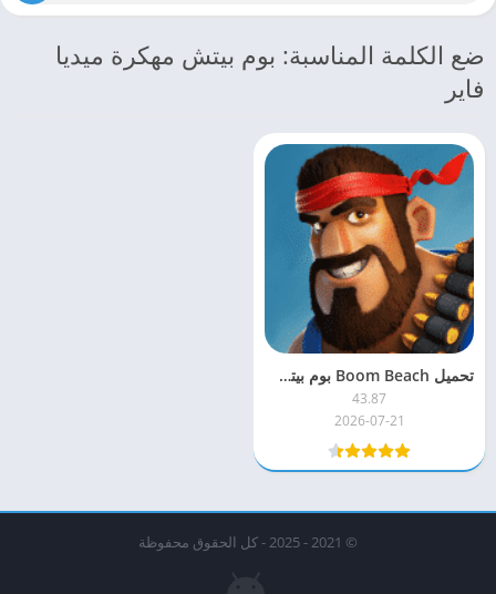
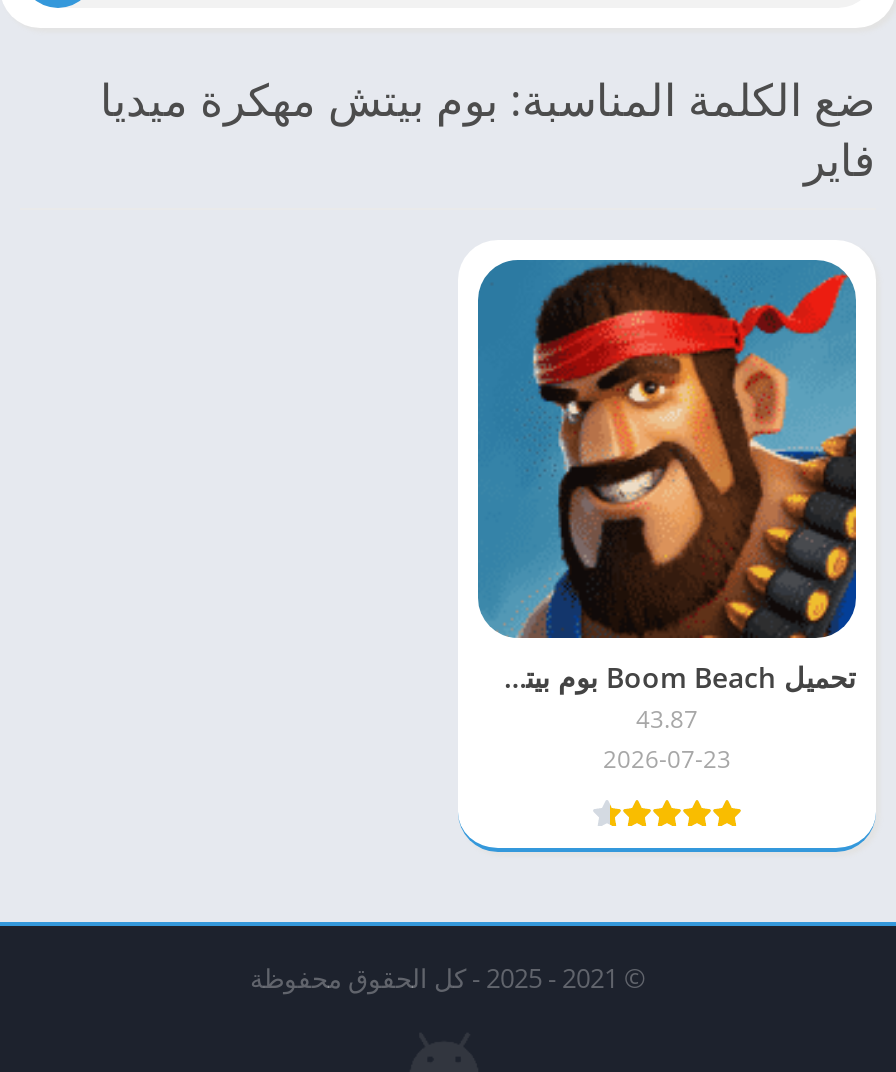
[334,411,405,430] 2026-07-21 -> [603,742,731,776] 2026-07-23

